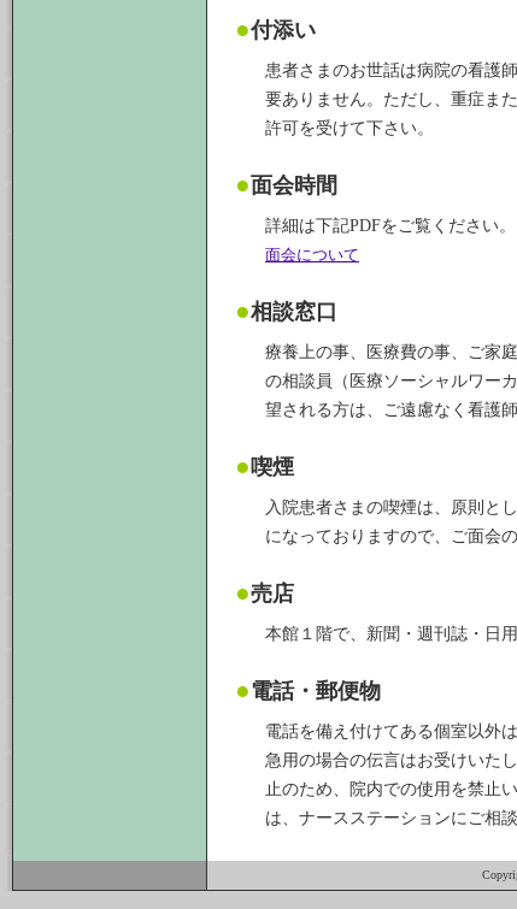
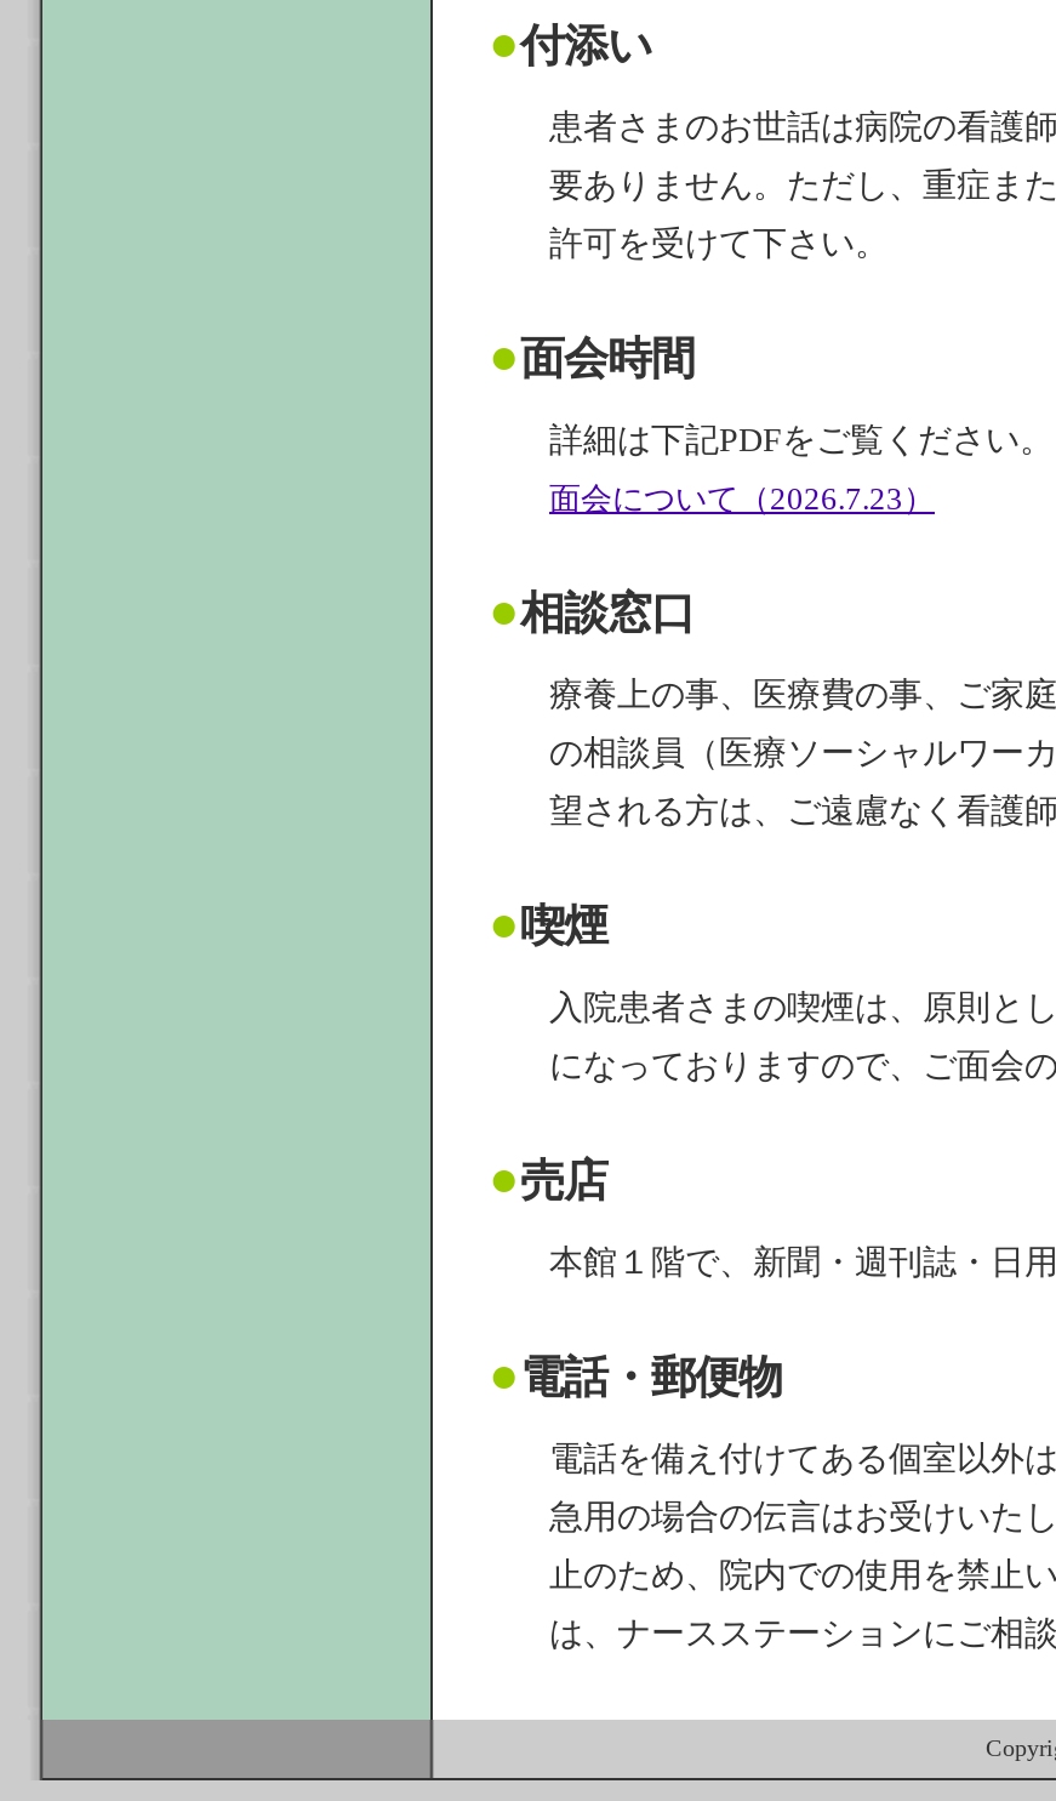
[265,246,359,264] 面会について -> [549,480,935,517] 面会について（2026.7.23）

